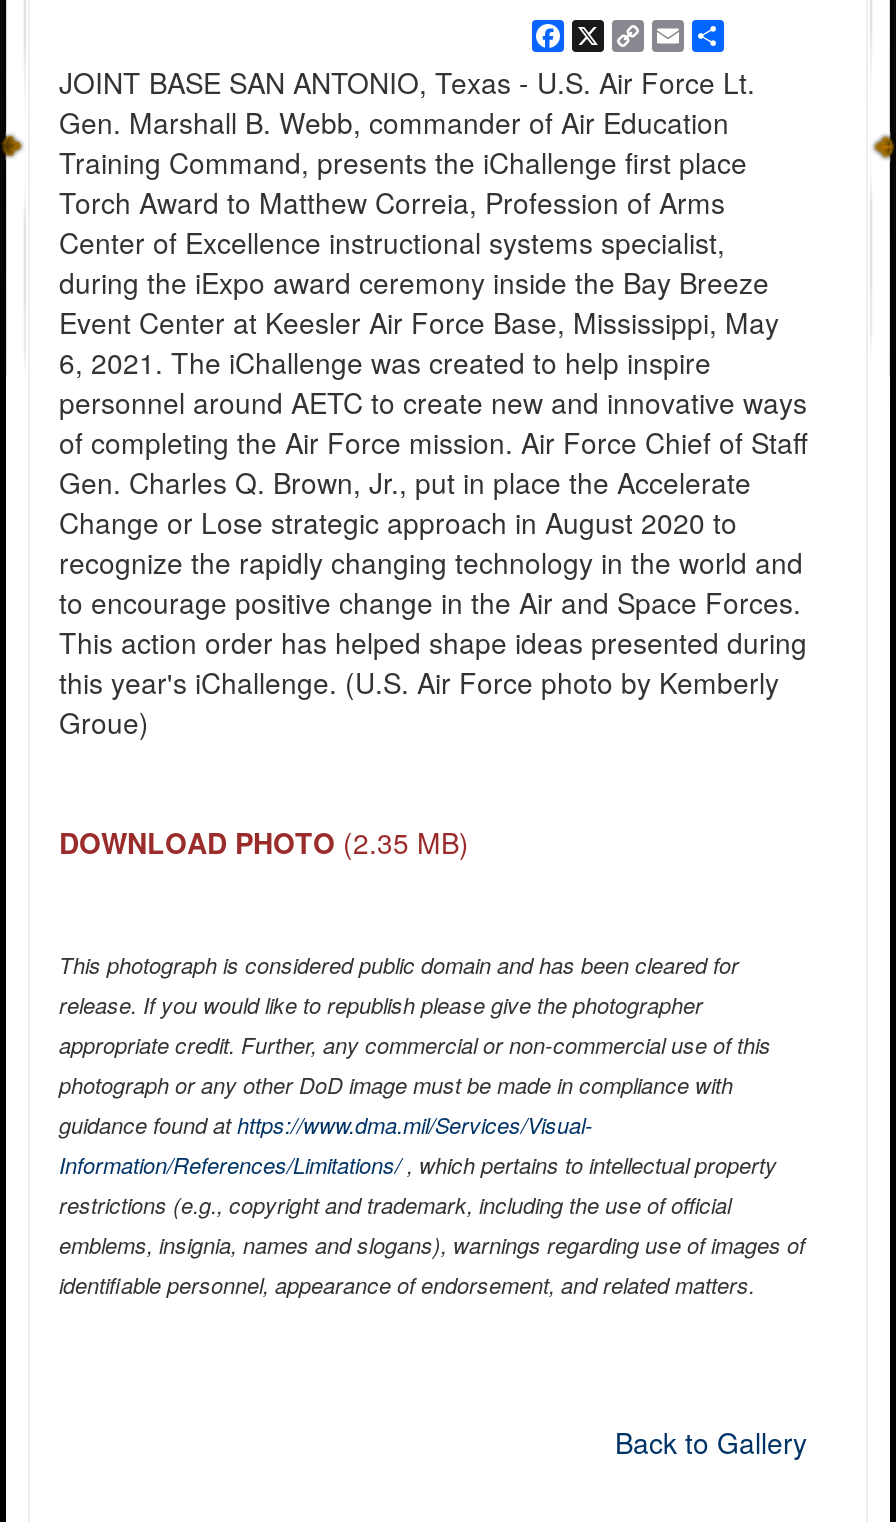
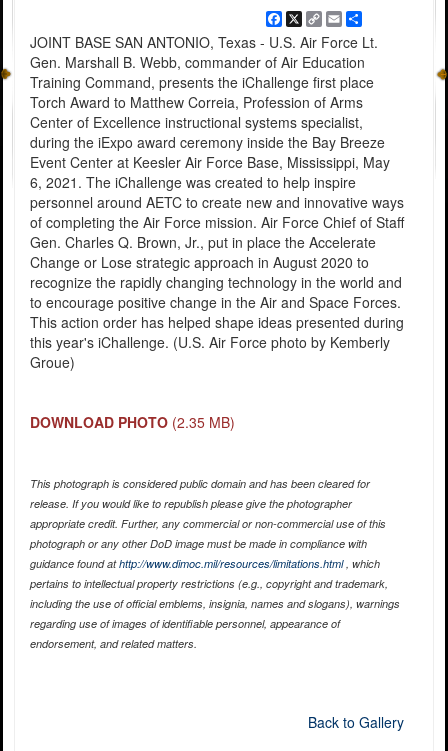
[59,1111,805,1301] guidance found athttps://www.dma.mil/Services/Visual- | Information/References/Limitations/, which pertains to intellectual property | restrictions (e.g., copyright and trademark, including the use of official | emblems, insignia, names and slogans), warnings regarding use of images of | identifiable personnel, appearance of endorsement, and related matters. -> [29,556,399,651] guidance found athttp://www.dimoc.mil/resources/limitations.html, which | pertains to intellectual property restrictions (e.g., copyright and trademark, | including the use of official emblems, insignia, names and slogans), warnings | regarding use of images of identifiable personnel, appearance of | endorsement, and related matters.

